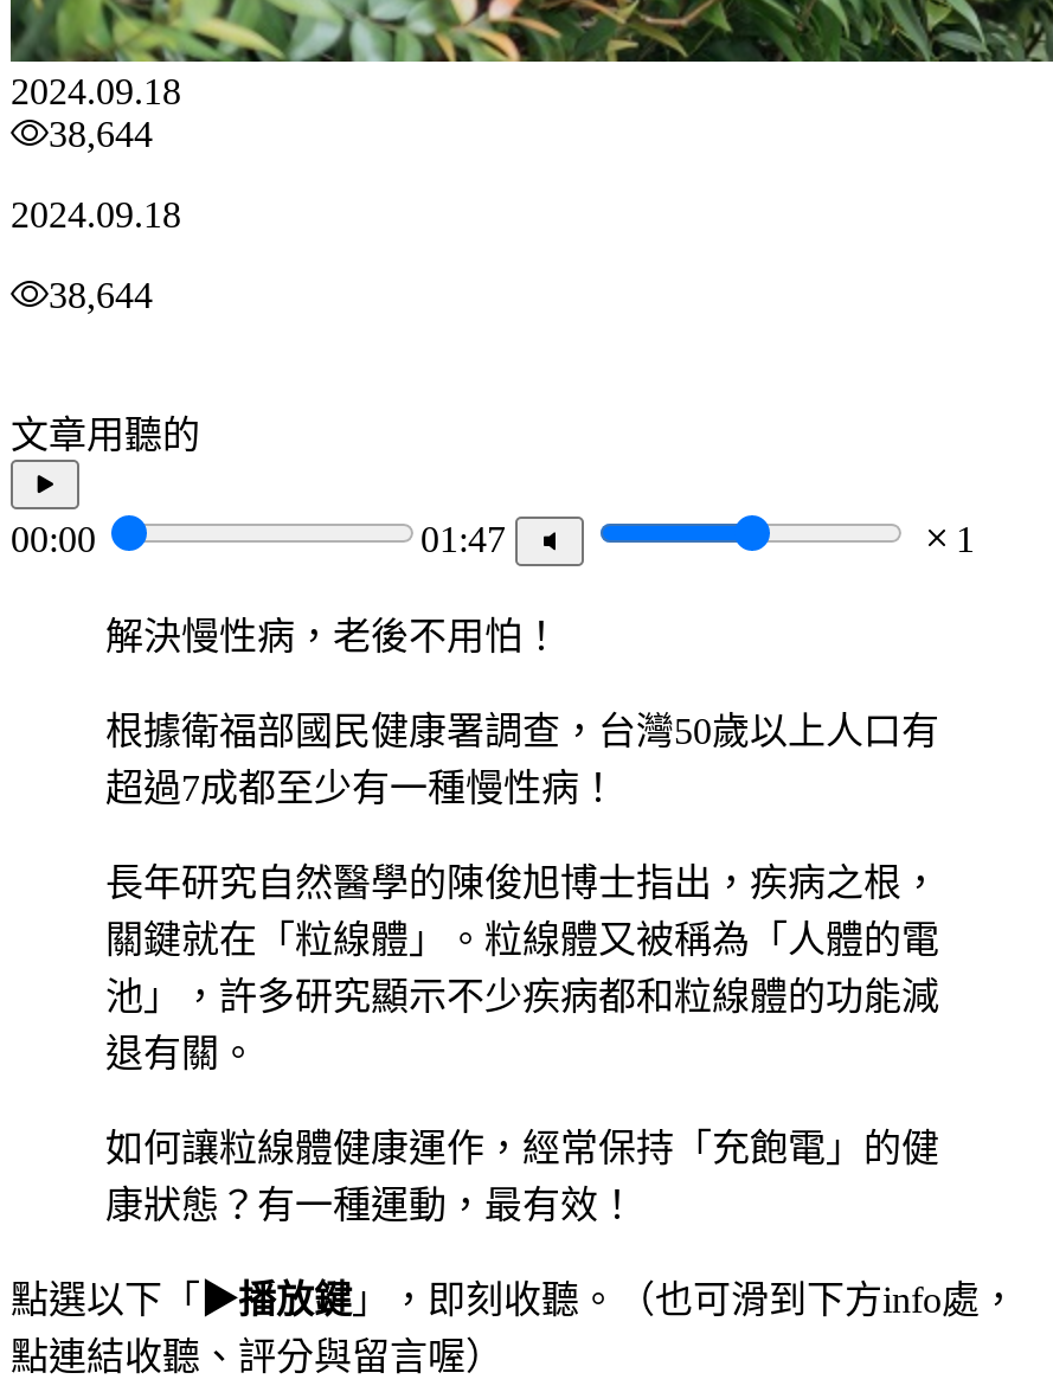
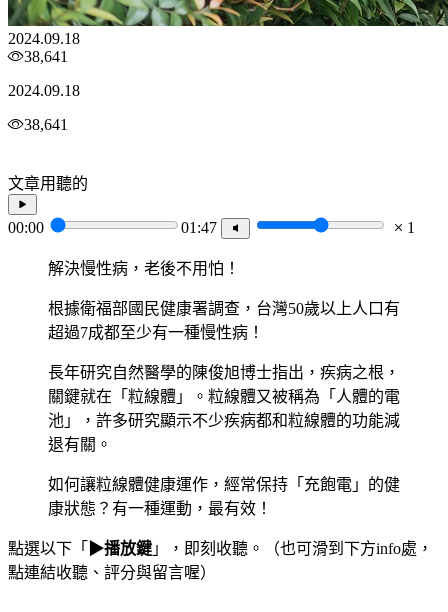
[49,115,153,155] 38,644 -> [24,48,68,65] 38,641
[49,276,153,316] 38,644 -> [24,116,68,133] 38,641

